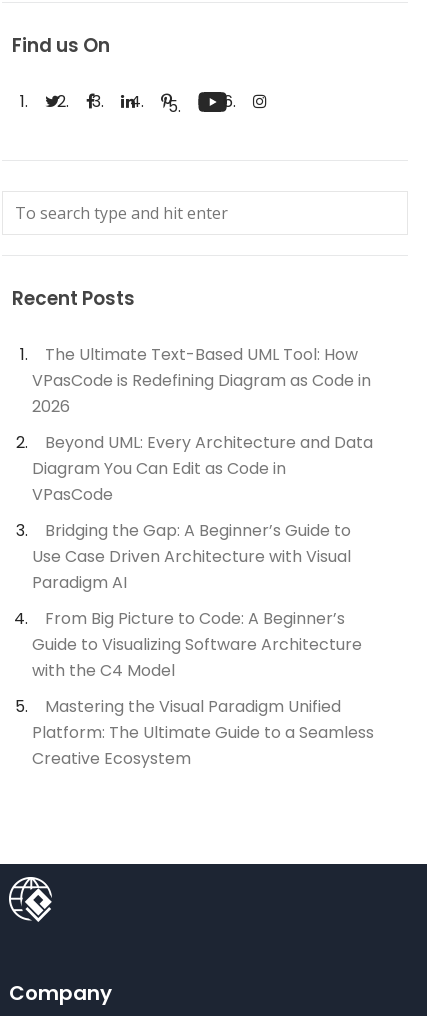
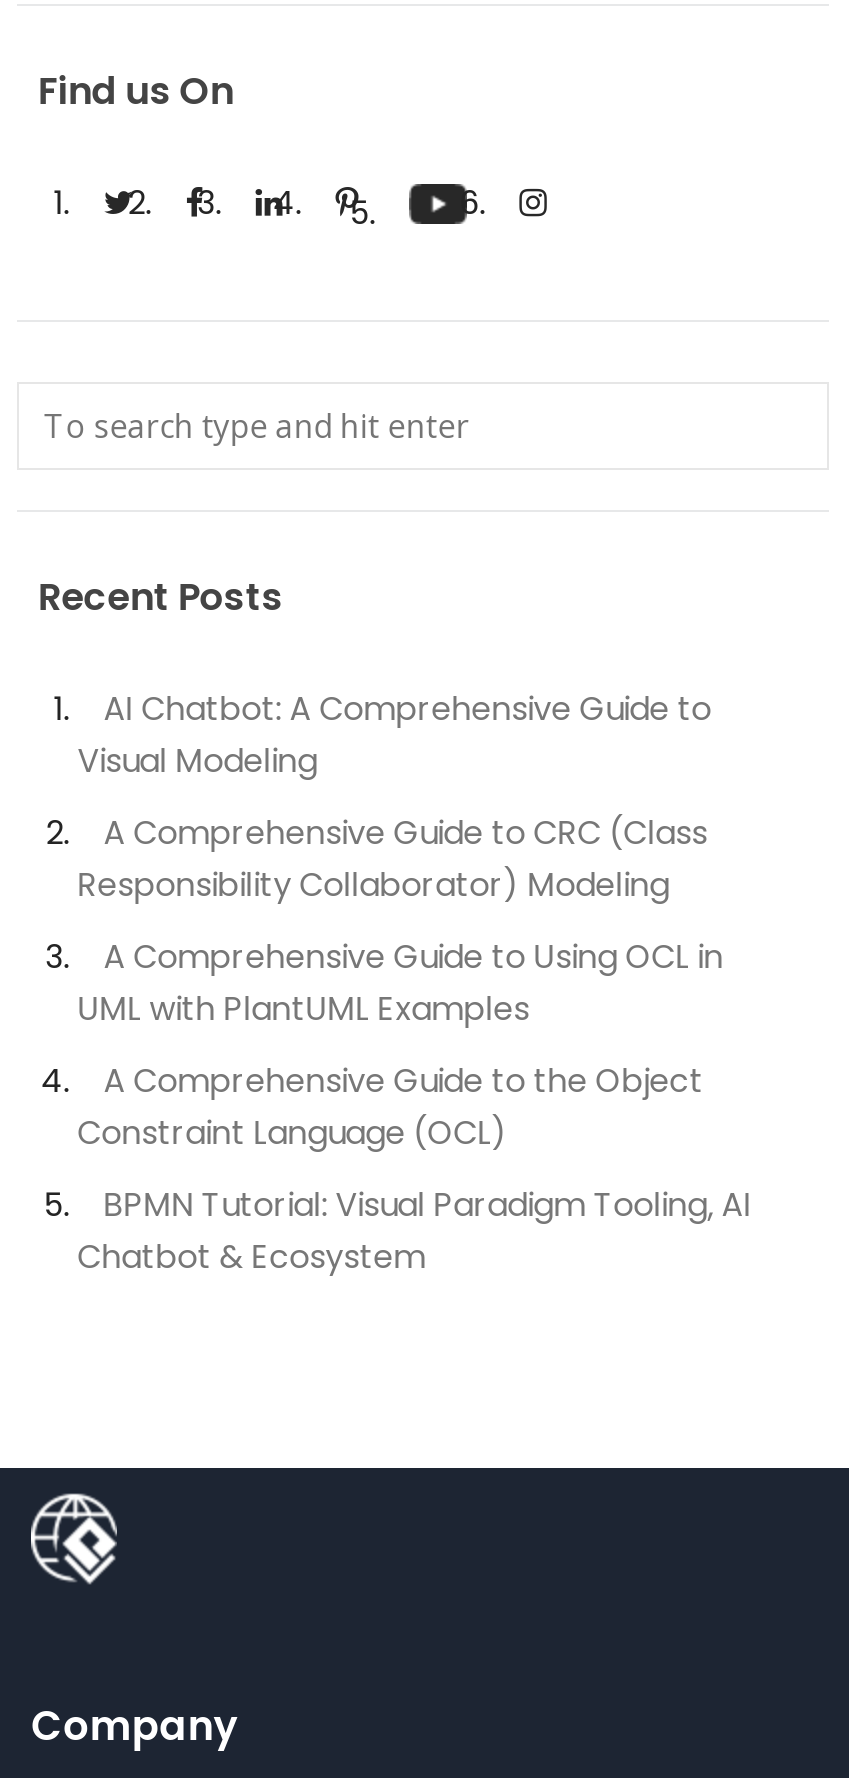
[32,343,371,418] The Ultimate Text-Based UML Tool: How | VPasCode is Redefining Diagram as Code in | 2026 -> [77,686,711,784] AI Chatbot: A Comprehensive Guide to | Visual Modeling
[32,431,373,506] Beyond UML: Every Architecture and Data | Diagram You Can Edit as Code in | VPasCode -> [77,810,707,908] A Comprehensive Guide to CRC (Class | Responsibility Collaborator) Modeling
[32,519,351,594] Bridging the Gap: A Beginner’s Guide to | Use Case Driven Architecture with Visual | Paradigm AI -> [77,934,723,1032] A Comprehensive Guide to Using OCL in | UML with PlantUML Examples
[32,607,362,682] From Big Picture to Code: A Beginner’s | Guide to Visualizing Software Architecture | with the C4 Model -> [77,1058,703,1156] A Comprehensive Guide to the Object | Constraint Language (OCL)
[32,695,374,770] Mastering the Visual Paradigm Unified | Platform: The Ultimate Guide to a Seamless | Creative Ecosystem -> [77,1182,751,1280] BPMN Tutorial: Visual Paradigm Tooling, AI | Chatbot & Ecosystem

